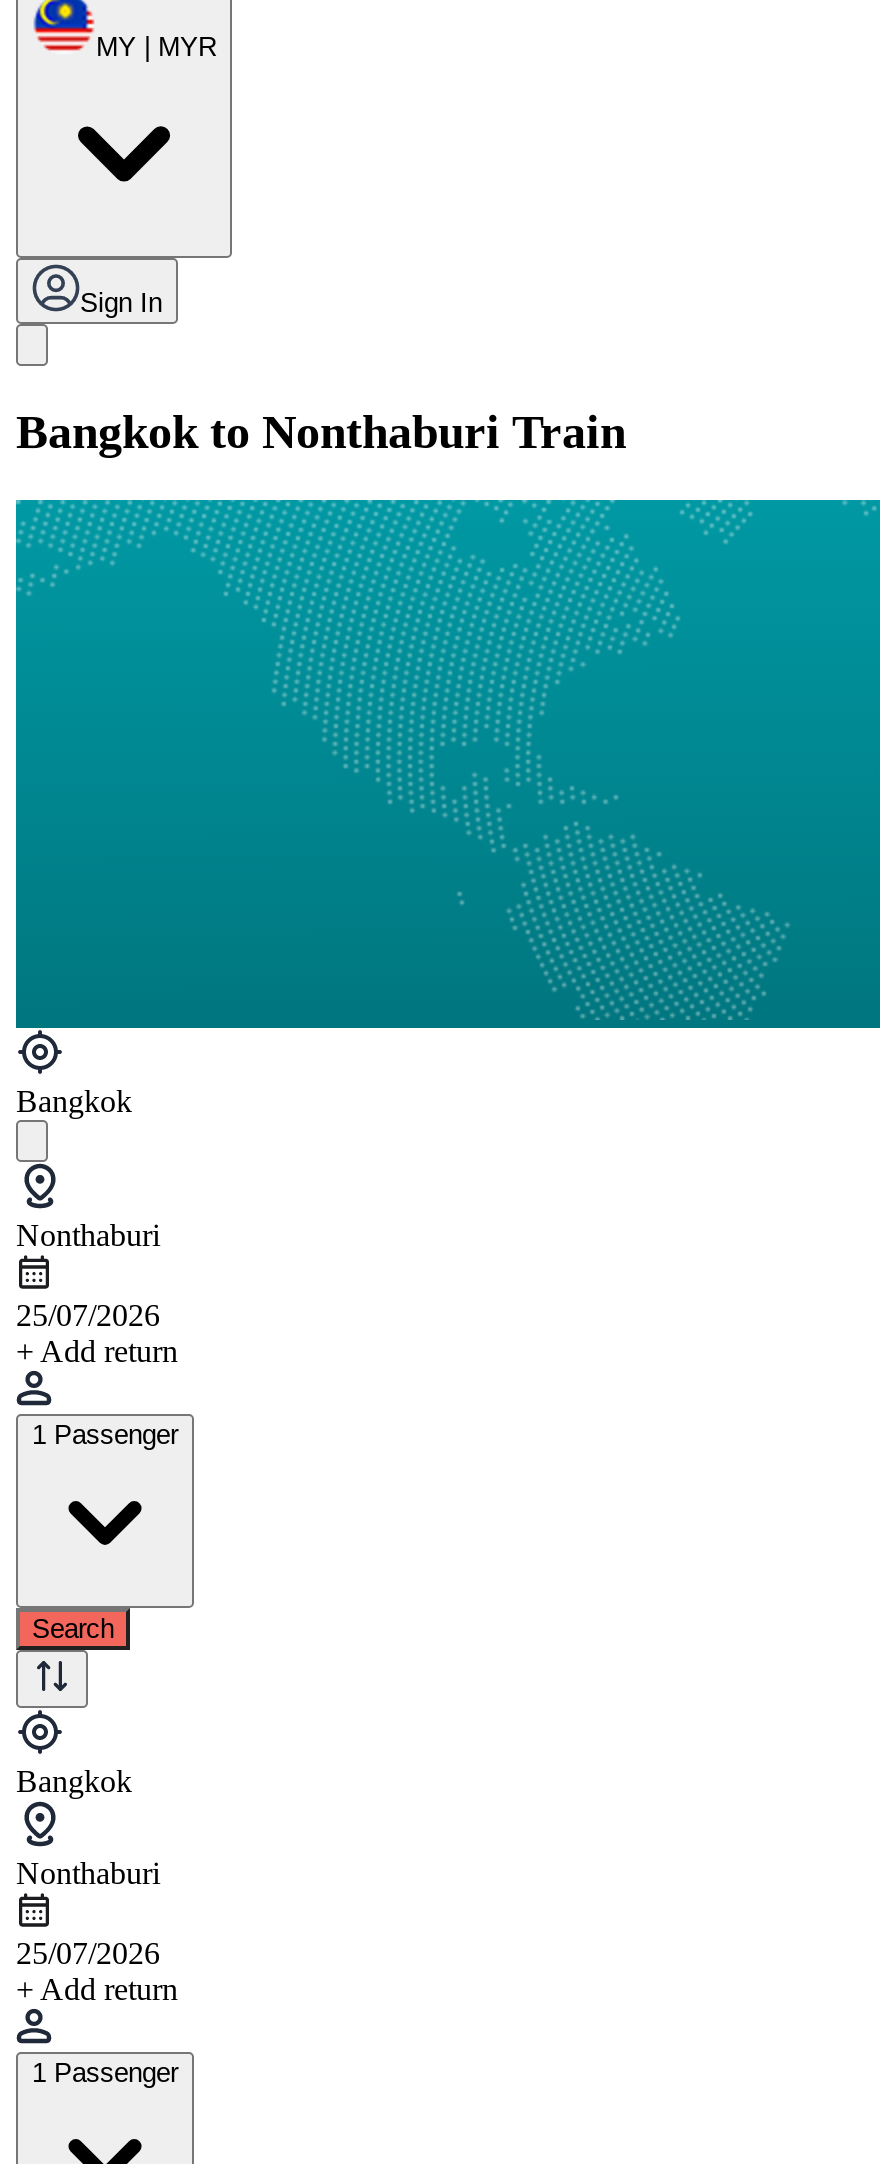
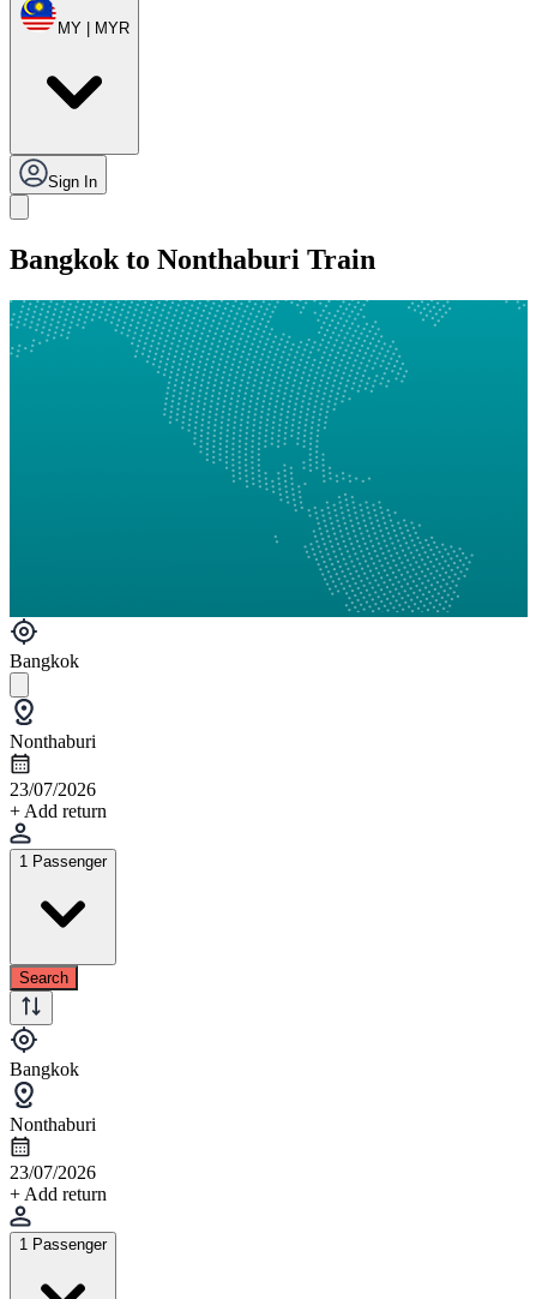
[16,1298,160,1332] 25/07/2026 -> [10,779,96,799] 23/07/2026
[16,1936,160,1970] 25/07/2026 -> [10,1162,96,1182] 23/07/2026

